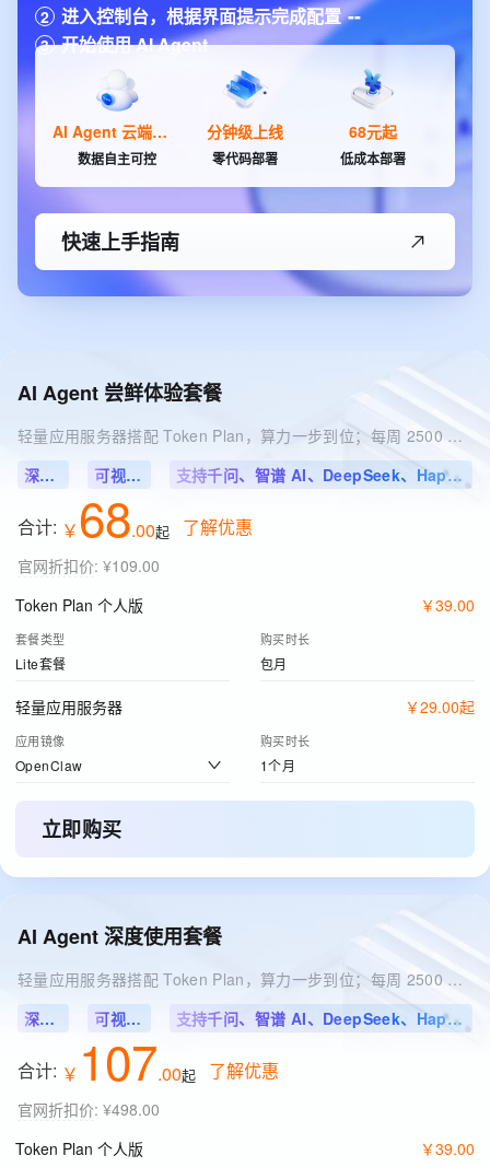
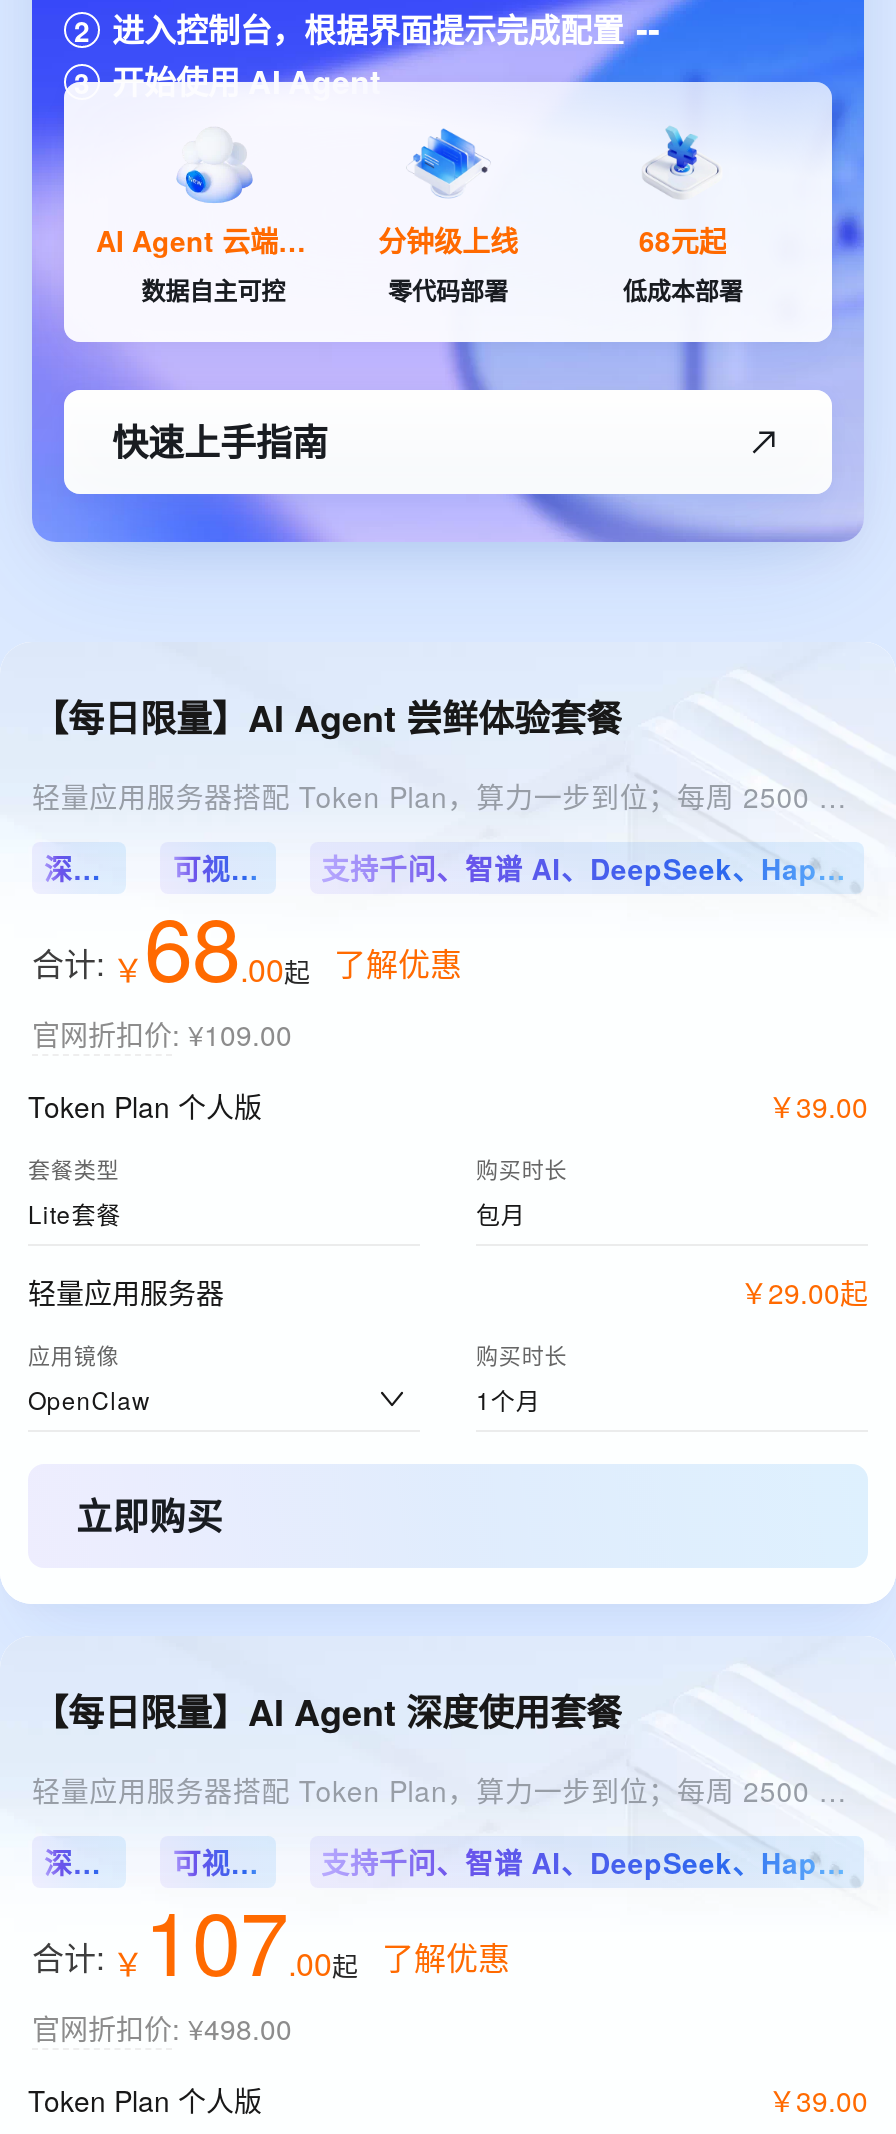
[17,379,222,407] AI Agent 尝鲜体验套餐 -> [32,693,622,745] 【每日限量】AI Agent 尝鲜体验套餐
[17,922,222,951] AI Agent 深度使用套餐 -> [32,1687,622,1739] 【每日限量】AI Agent 深度使用套餐

